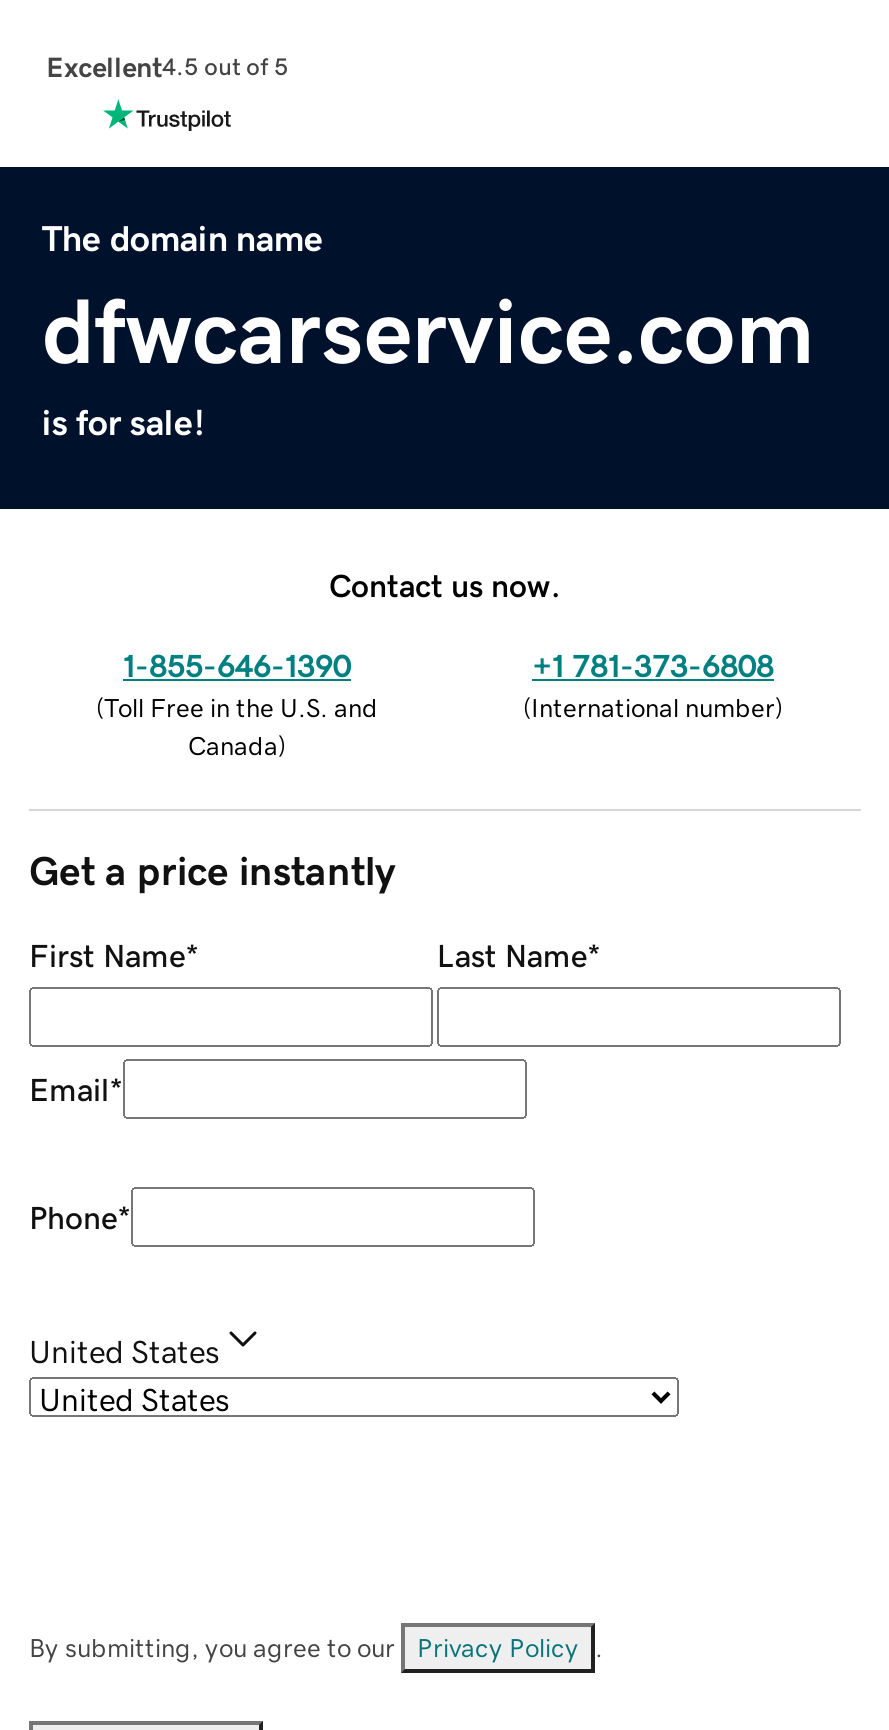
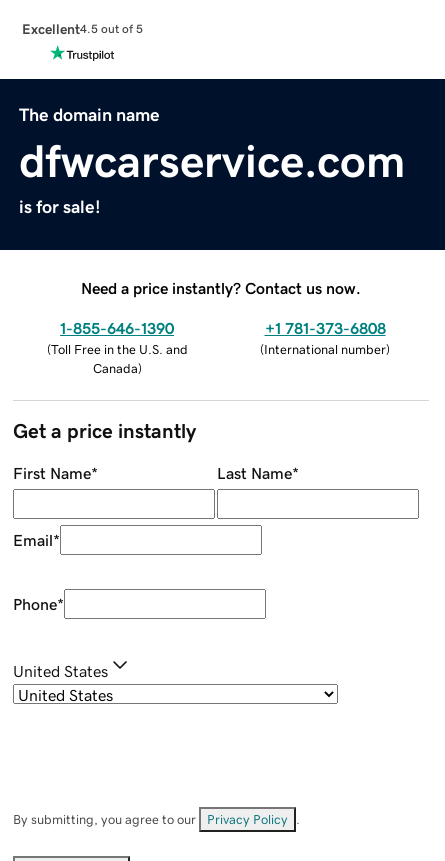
[329,568,561,600] Contact us now. -> [81,280,361,296] Need a price instantly? Contact us now.

